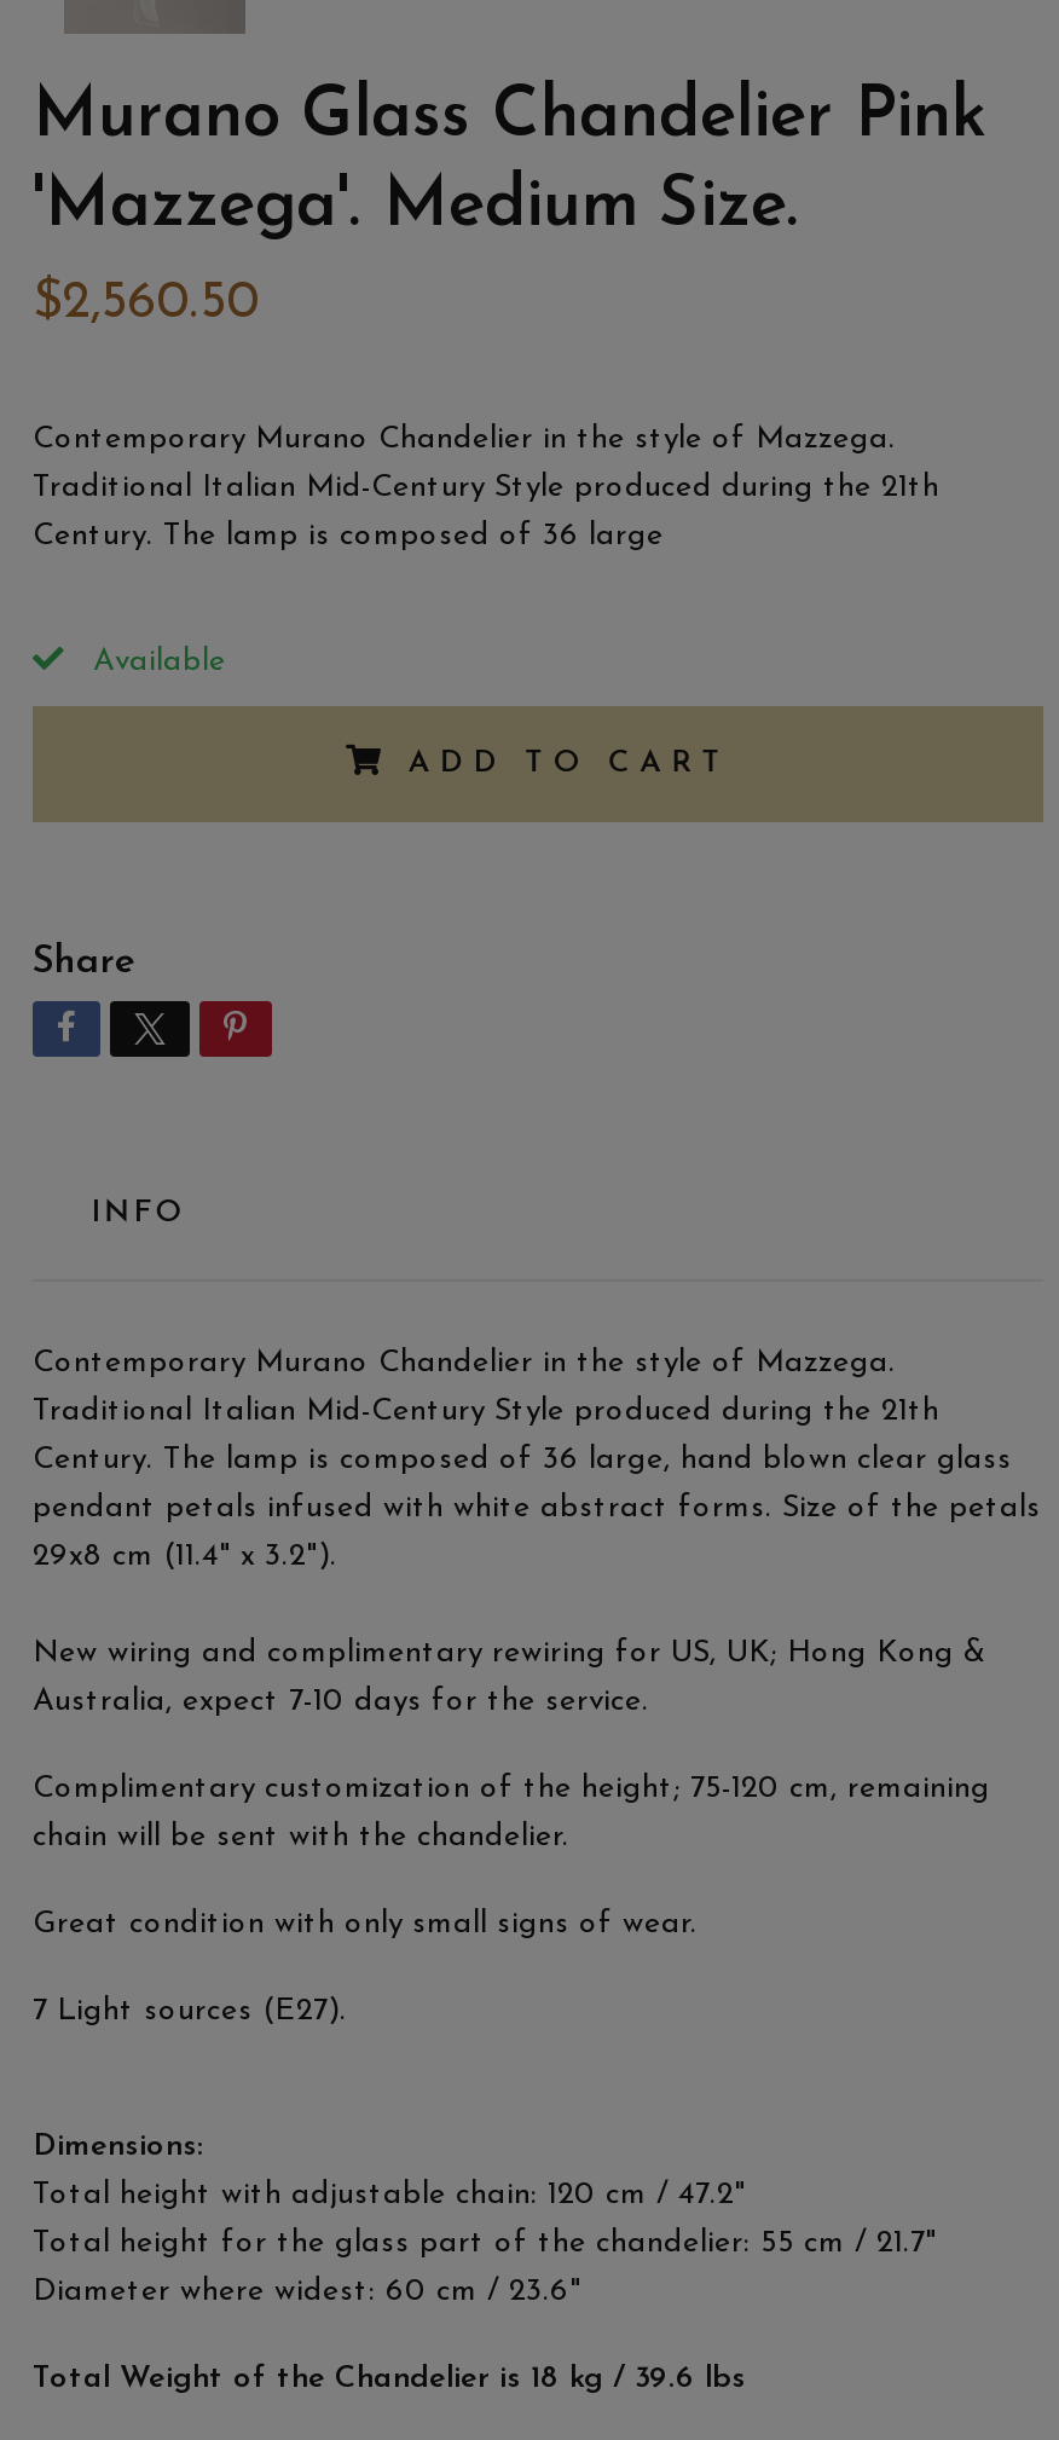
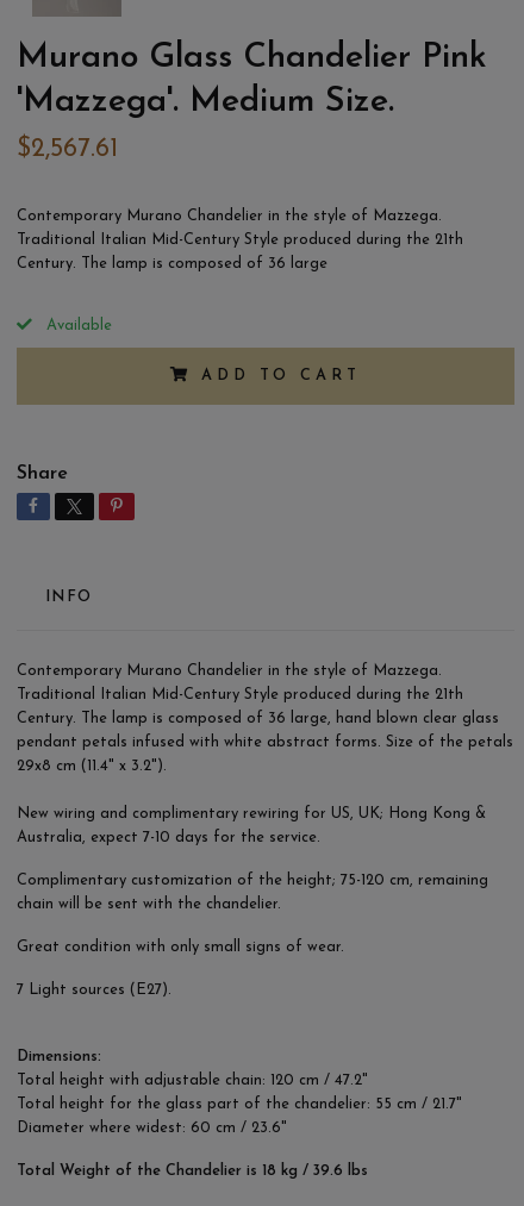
[33,279,260,329] $2,560.50 -> [17,137,118,162] $2,567.61

